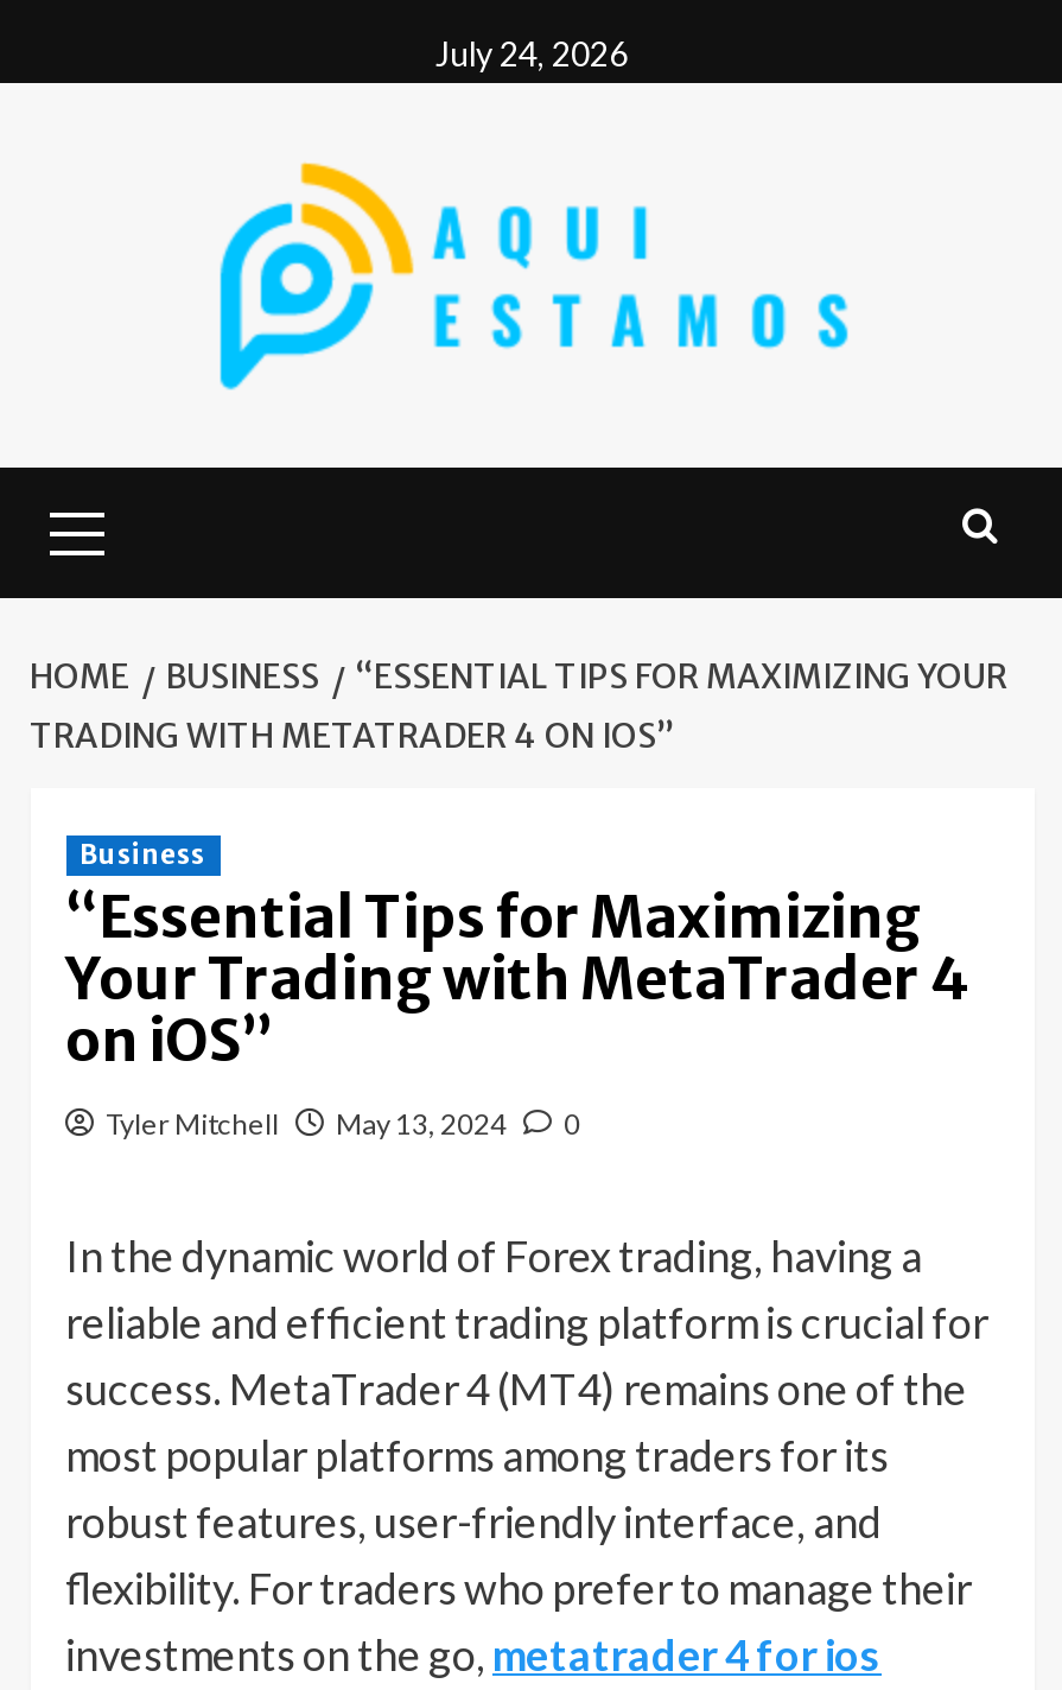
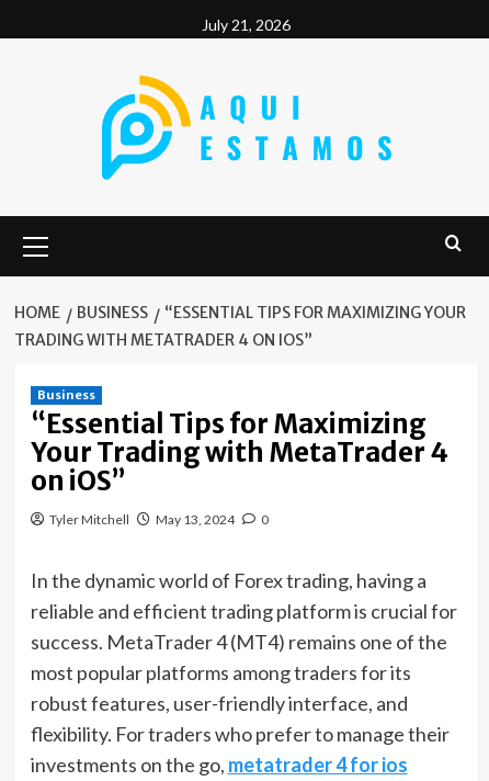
[435,33,628,74] July 24, 2026 -> [201,15,290,34] July 21, 2026

